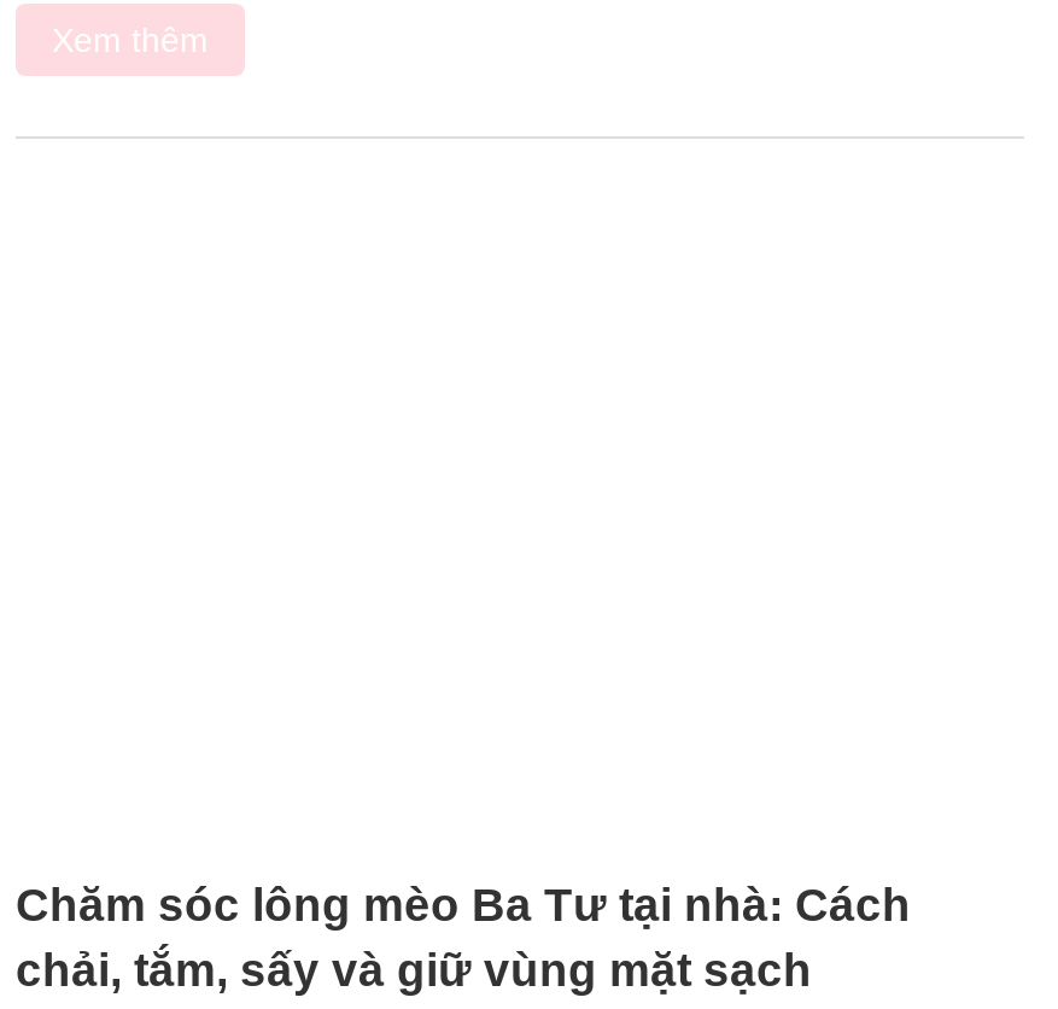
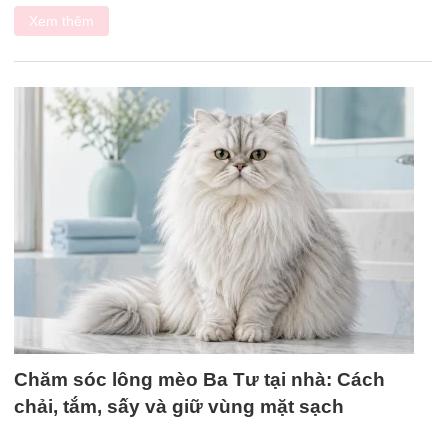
none -> [13,86,415,355] [image]

